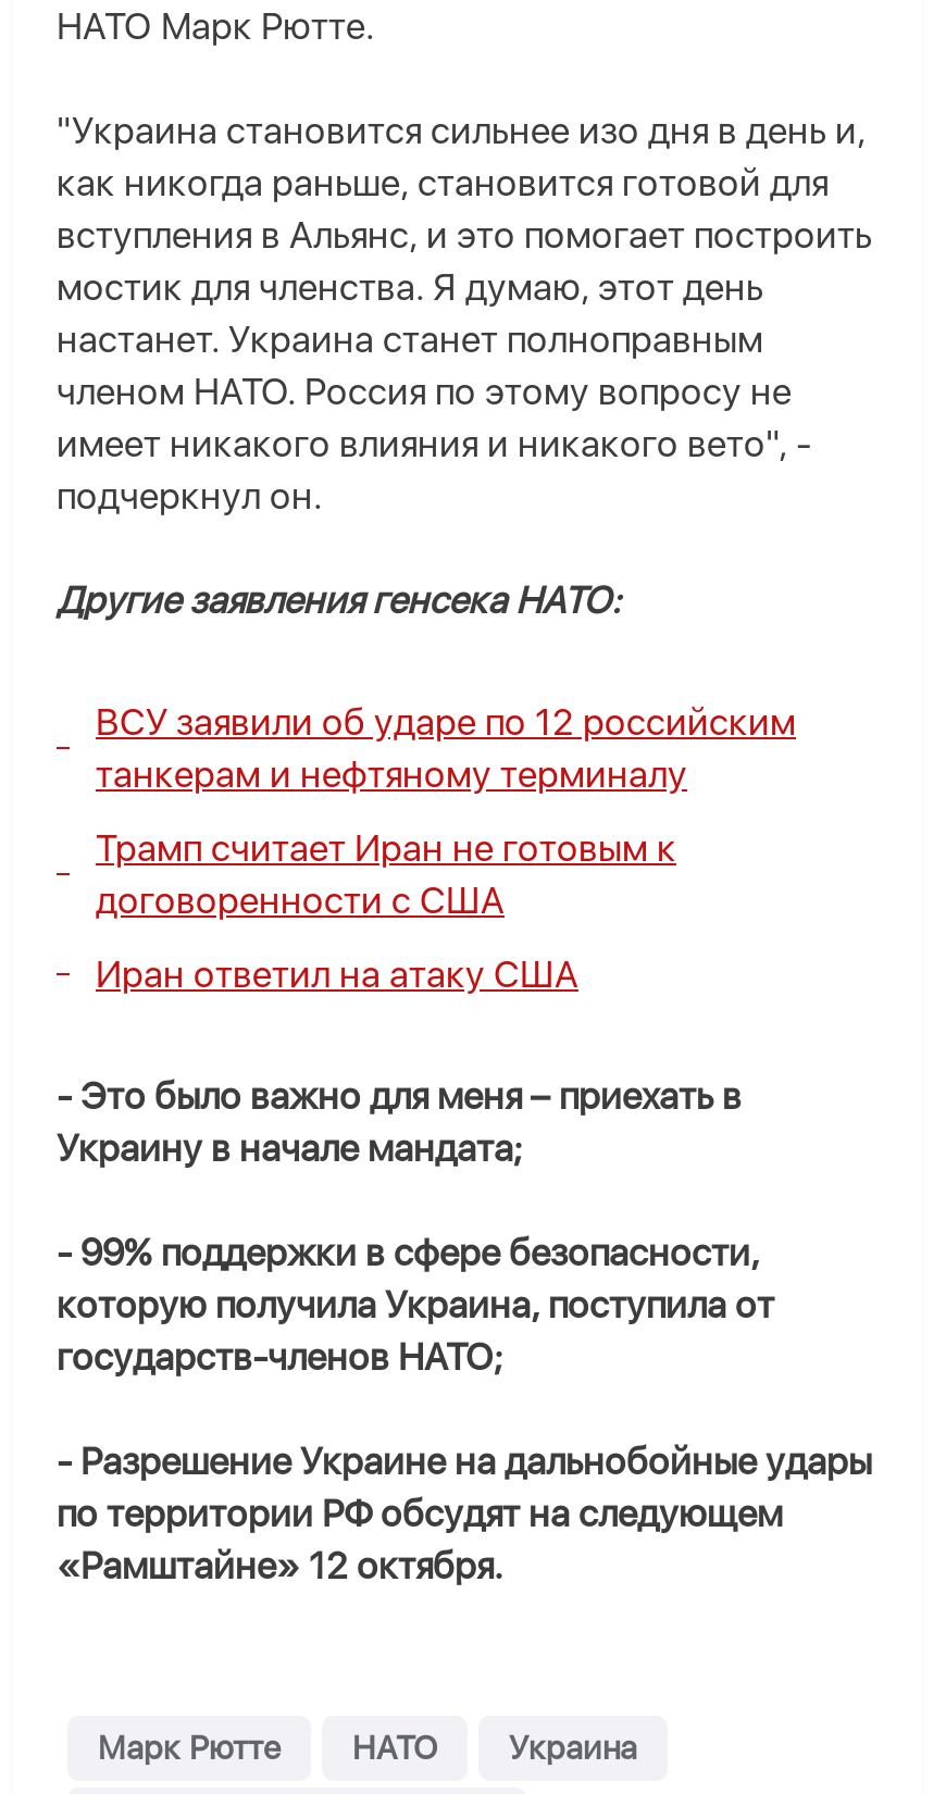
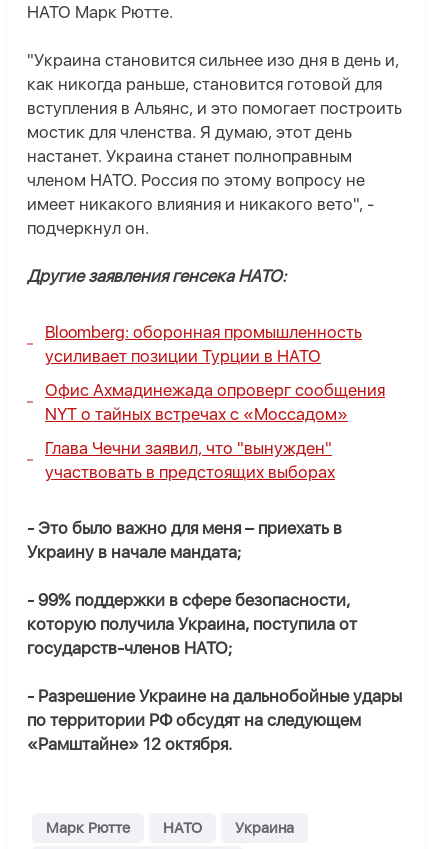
[96,701,796,797] ВСУ заявили об ударе по 12 российским | танкерам и нефтяному терминалу -> [45,322,362,366] Bloomberg: оборонная промышленность | усиливает позиции Турции в НАТО
[96,827,676,923] Трамп считает Иран не готовым к | договоренности с США -> [45,380,385,424] Офис Ахмадинежада опроверг сообщения | NYT о тайных встречах с «Моссадом»
[96,953,578,997] Иран ответил на атаку США -> [45,438,335,482] Глава Чечни заявил, что "вынужден" | участвовать в предстоящих выборах

